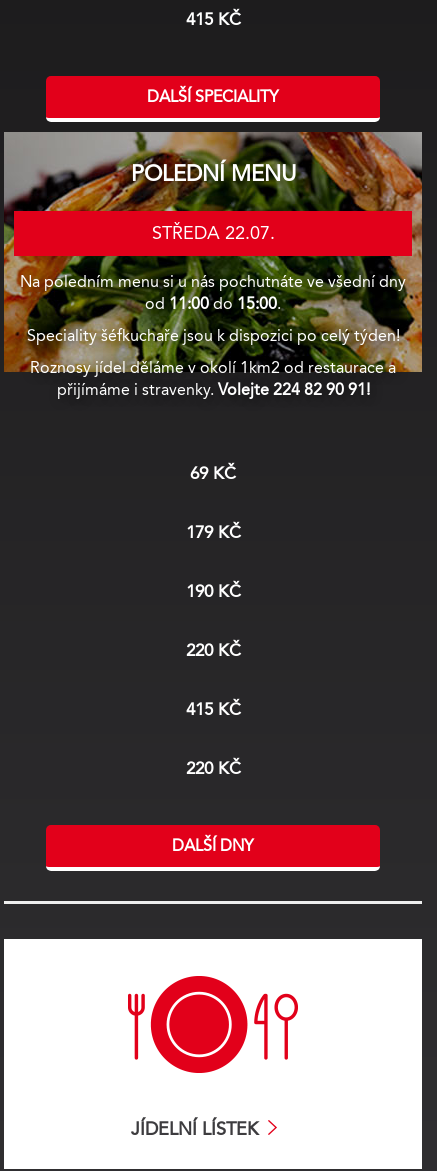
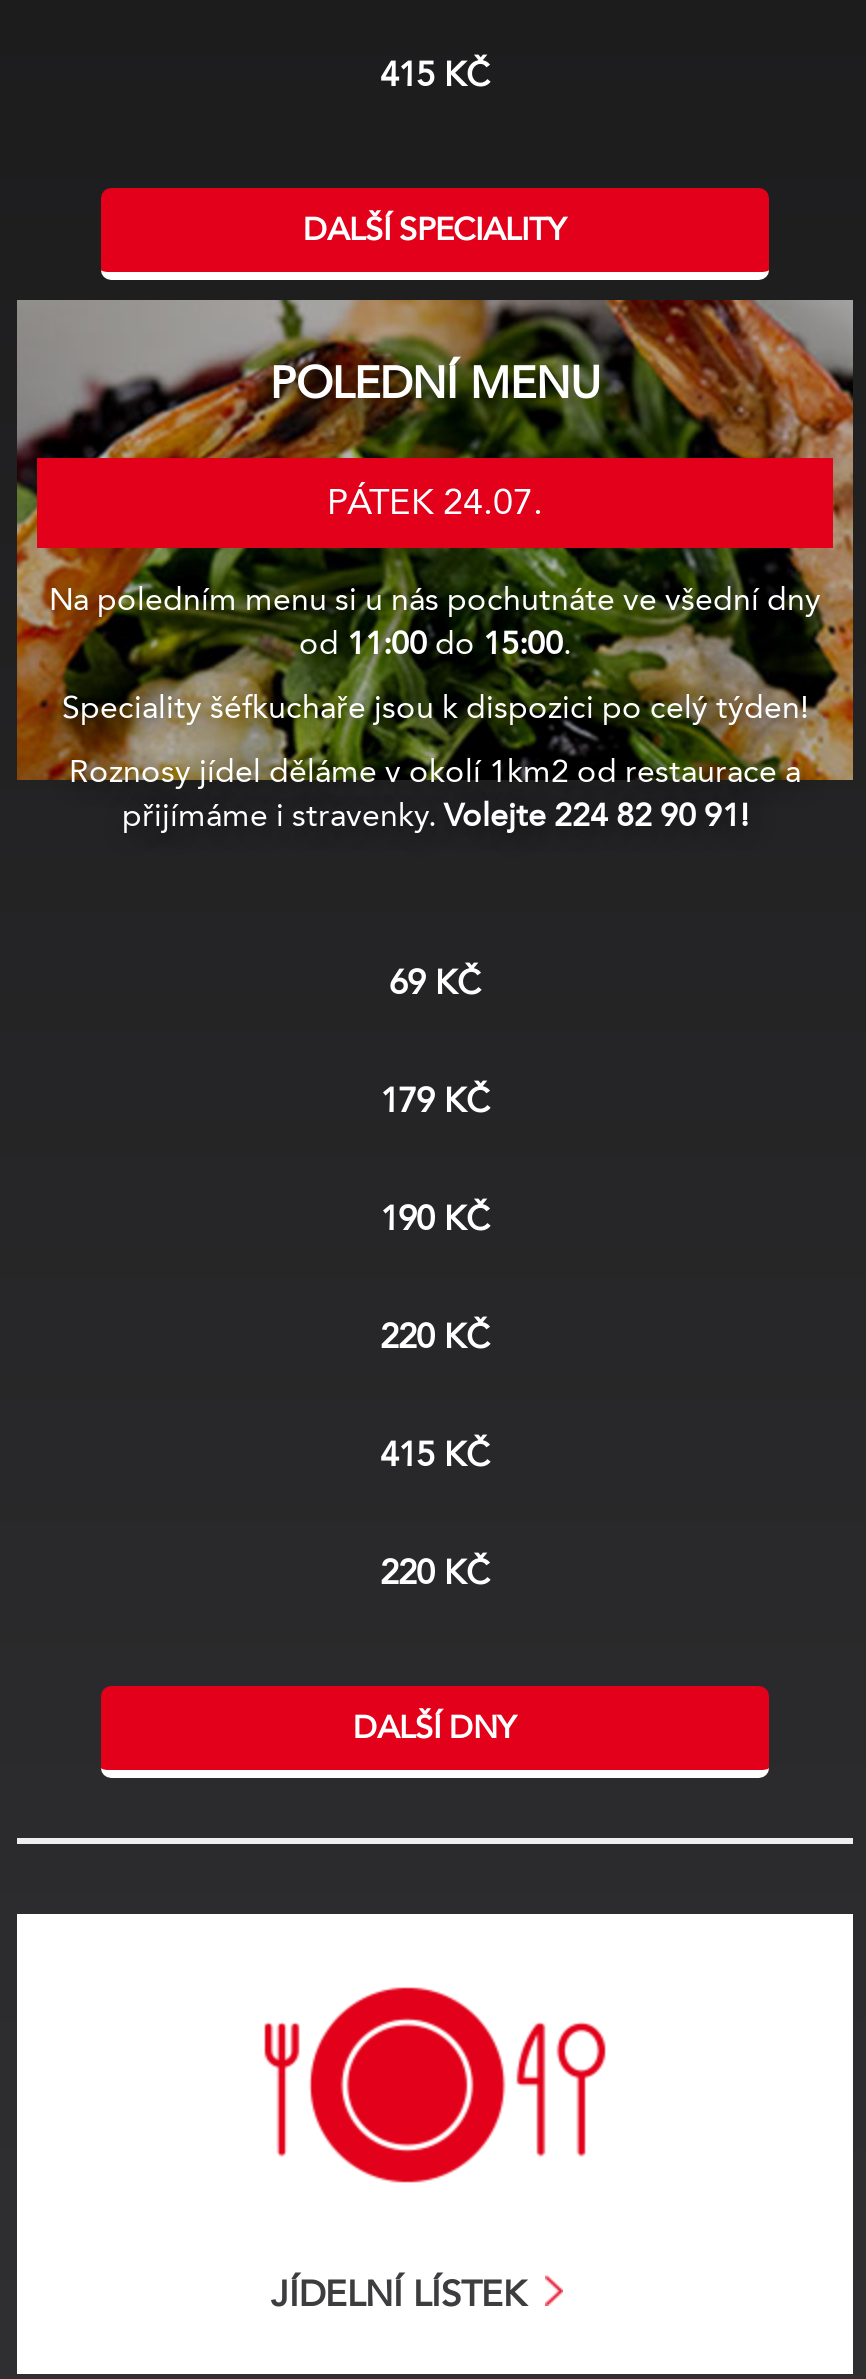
[151,222,274,244] STŘEDA 22.07. -> [327,480,543,524] PÁTEK 24.07.

